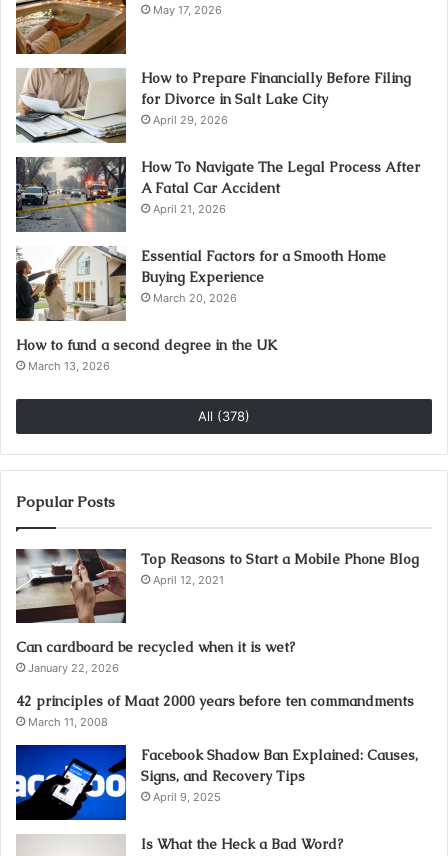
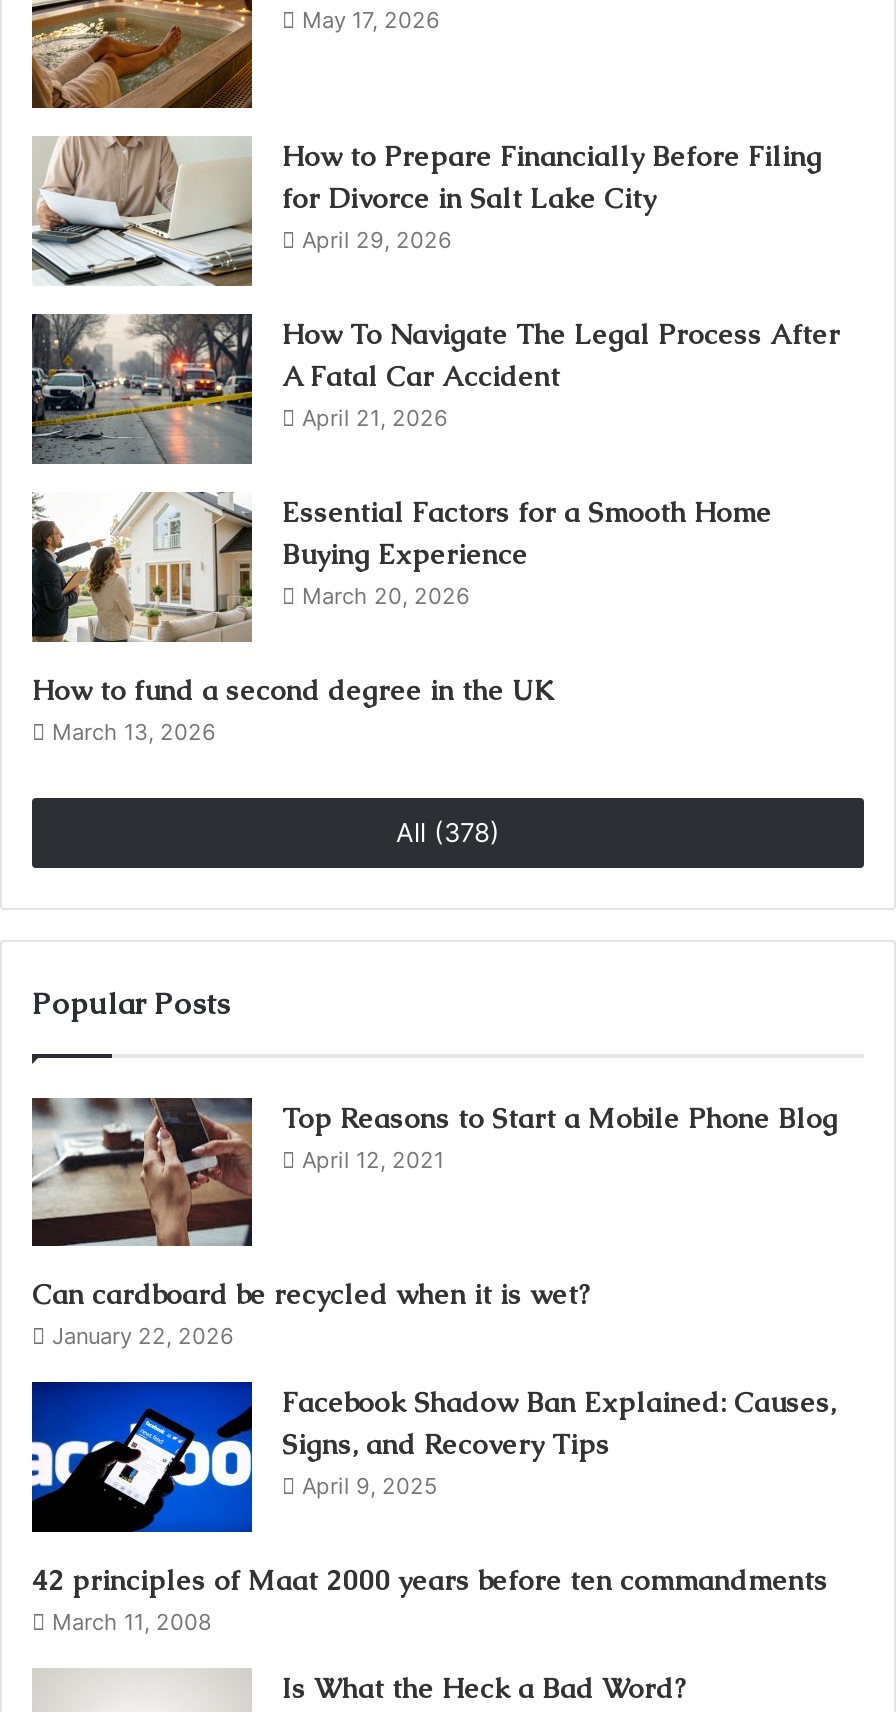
moved [16,692,414,729] -> [32,1562,828,1636]: 42 principles of Maat 2000 years before ten commandments | March 11, 2008
moved [14,745,418,819] -> [28,1382,836,1530]: [image] | Facebook Shadow Ban Explained: Causes, | Signs, and Recovery Tips | April 9, 2025

